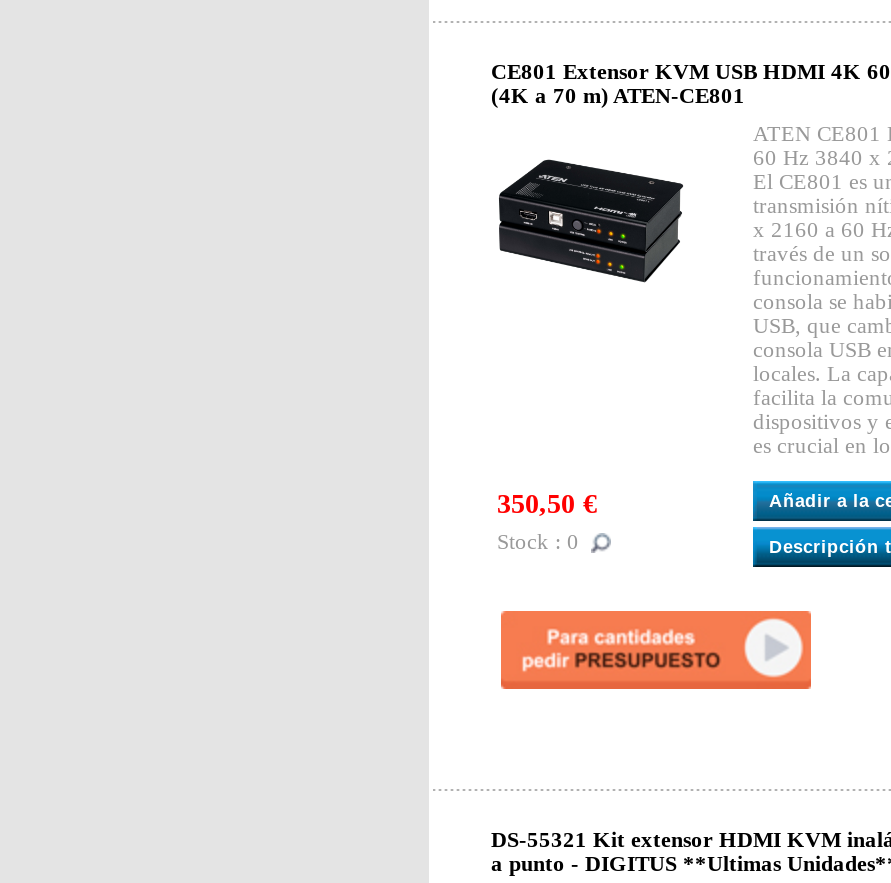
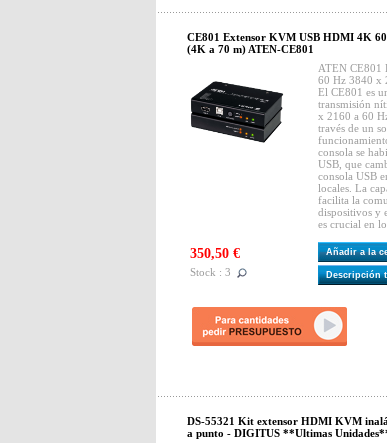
[497,529,579,553] Stock : 0 -> [190,266,231,278] Stock : 3

